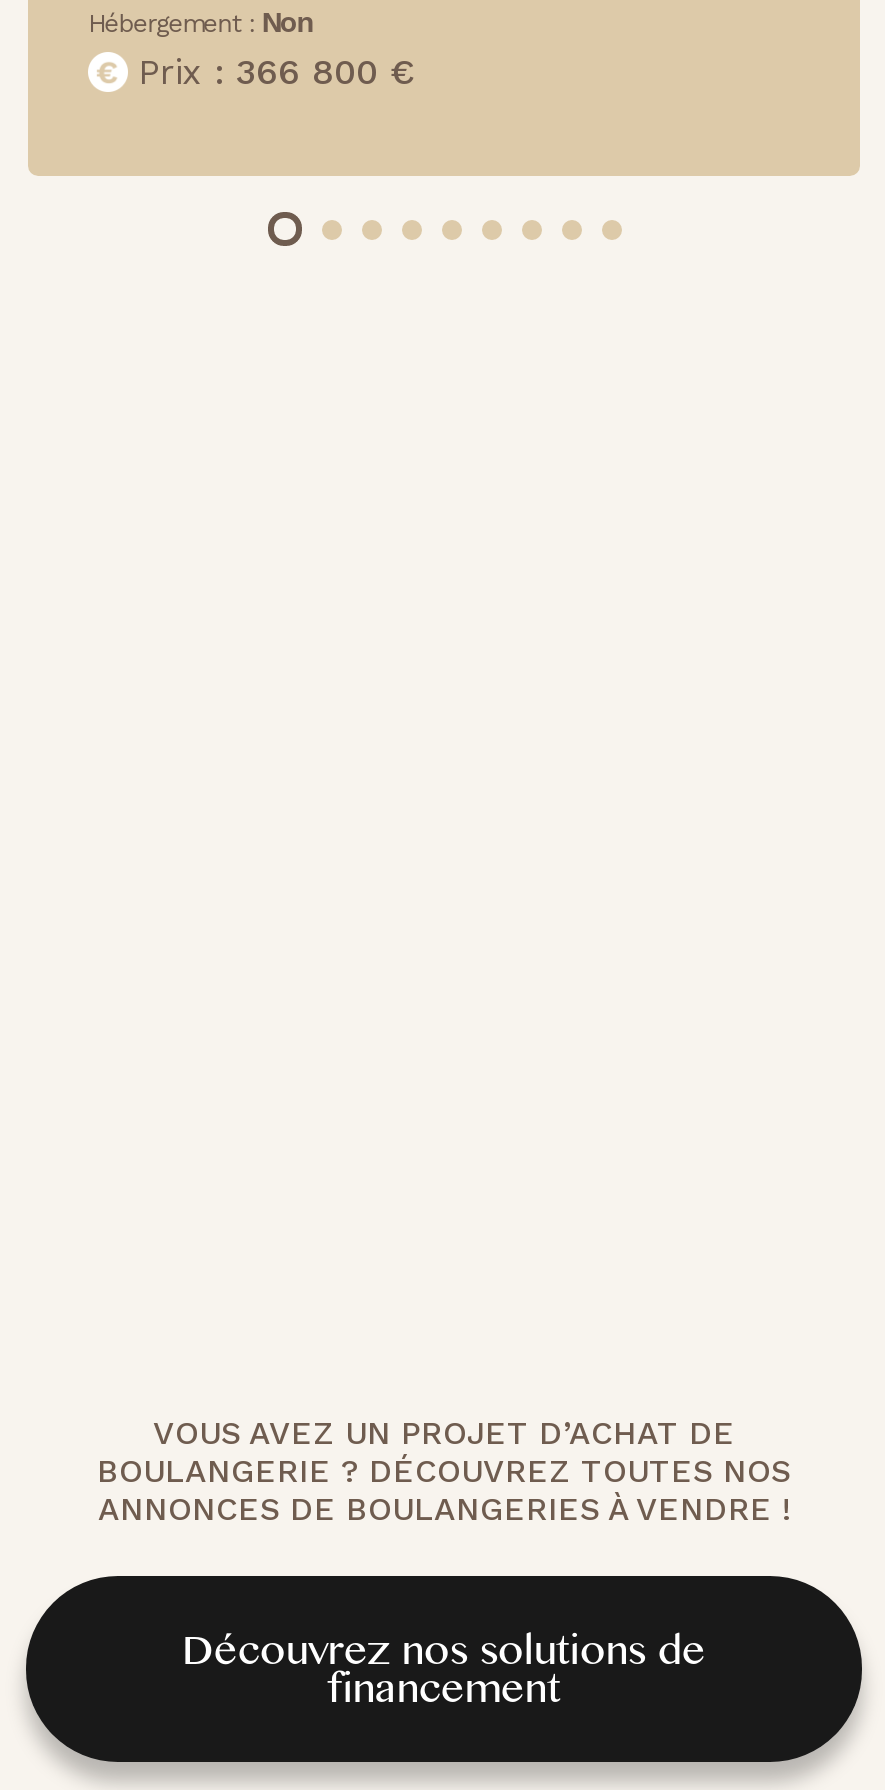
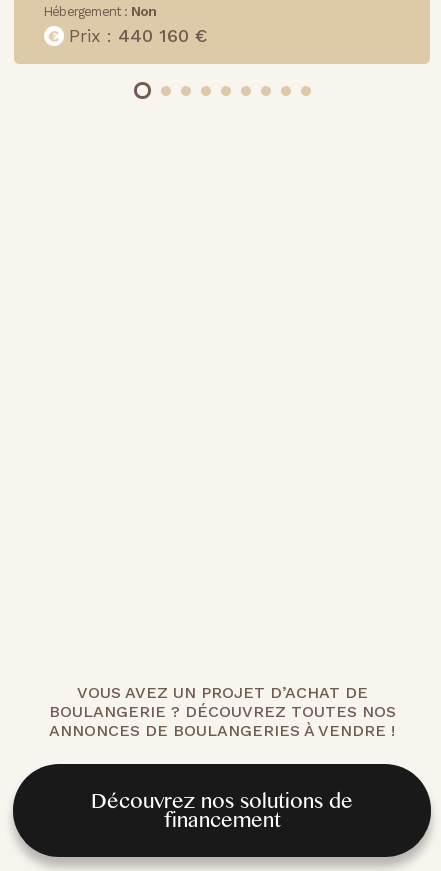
[138,50,414,92] Prix : 366 800 € -> [69,25,207,46] Prix : 440 160 €

